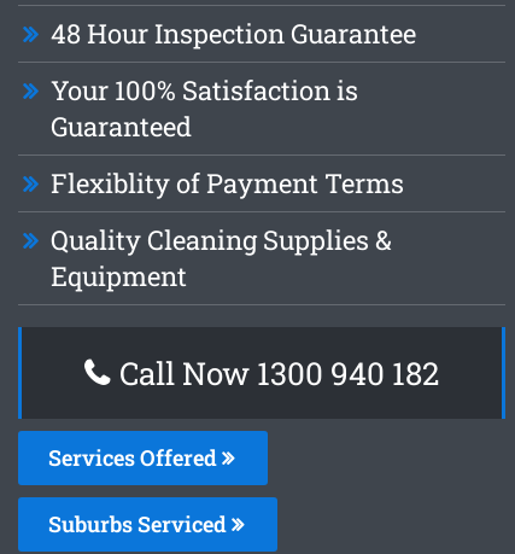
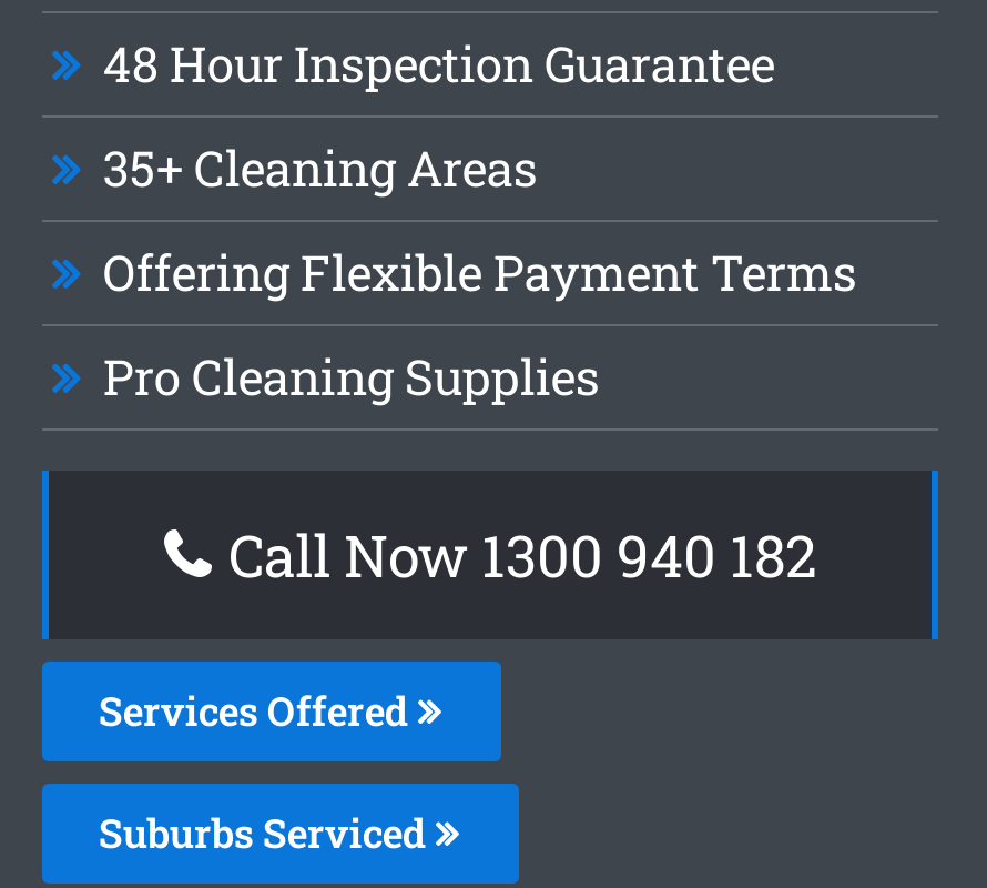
[51,72,359,144] Your 100% Satisfaction is | Guaranteed -> [103,135,538,200] 35+ Cleaning Areas
[51,165,405,200] Flexiblity of Payment Terms -> [103,240,857,304] Offering Flexible Payment Terms
[51,222,392,293] Quality Cleaning Supplies & | Equipment -> [103,344,600,408] Pro Cleaning Supplies

